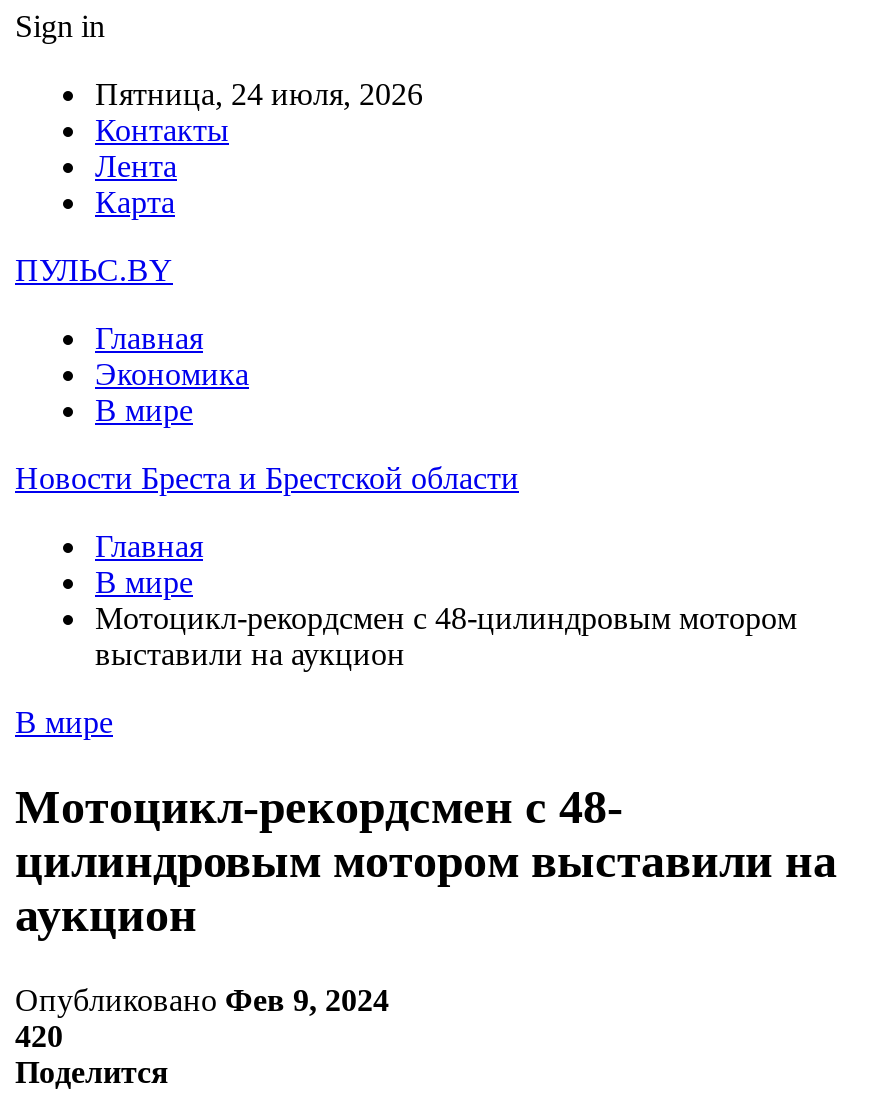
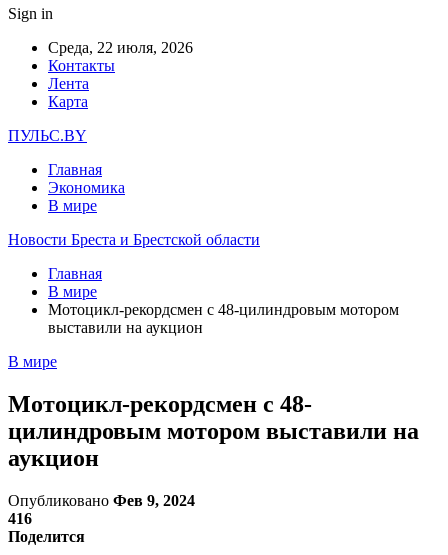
[95,77,423,111] Пятница, 24 июля, 2026 -> [48,39,193,56] Среда, 22 июля, 2026
[15,1019,63,1053] 420 -> [8,510,32,527] 416

